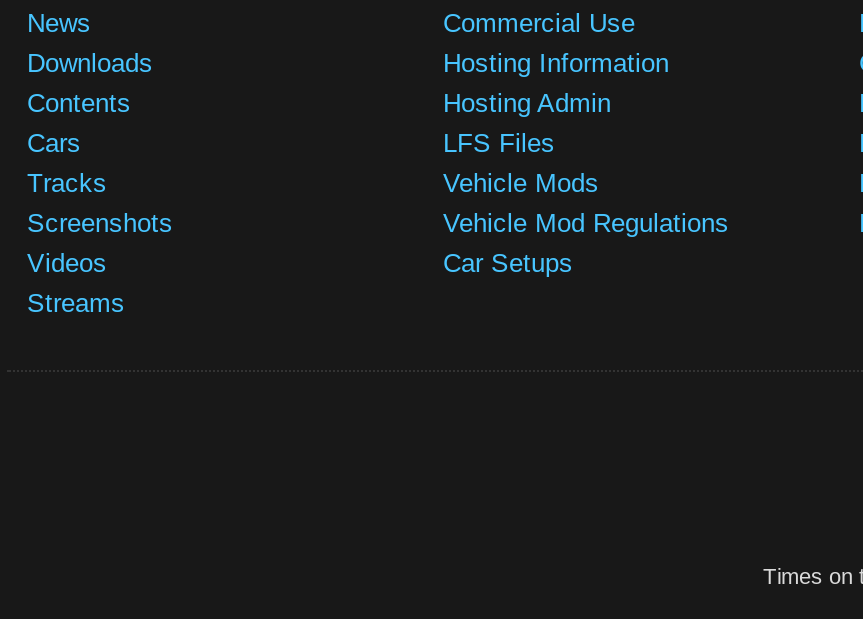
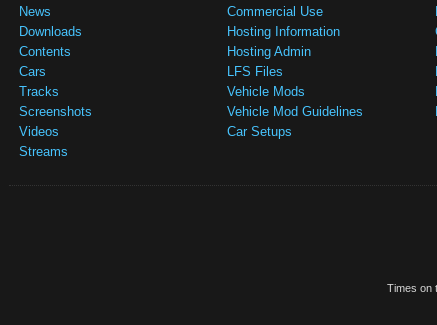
[443,208,729,238] Vehicle Mod Regulations -> [227,104,363,119] Vehicle Mod Guidelines

